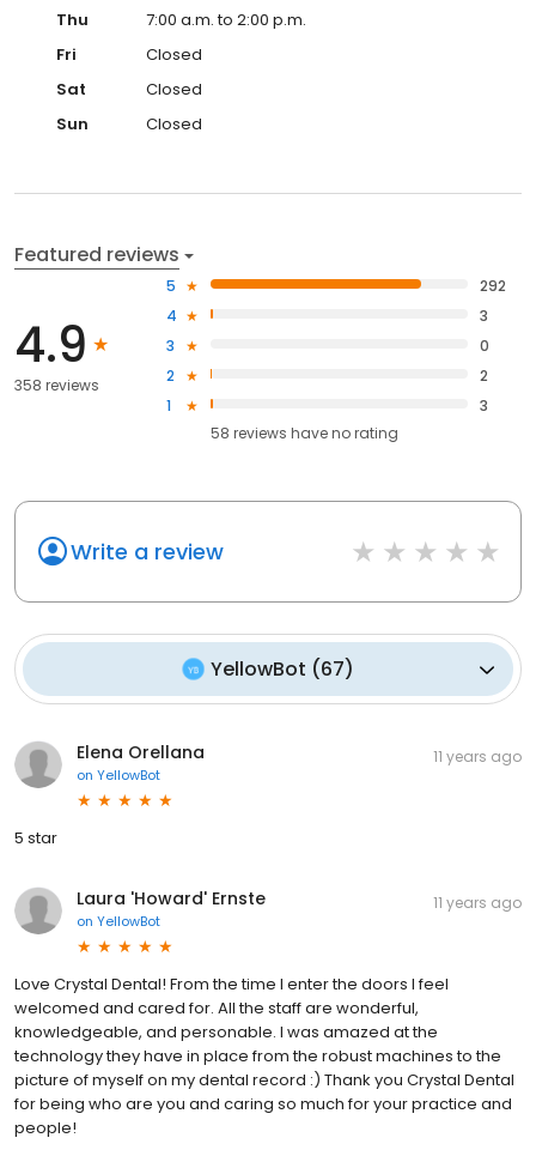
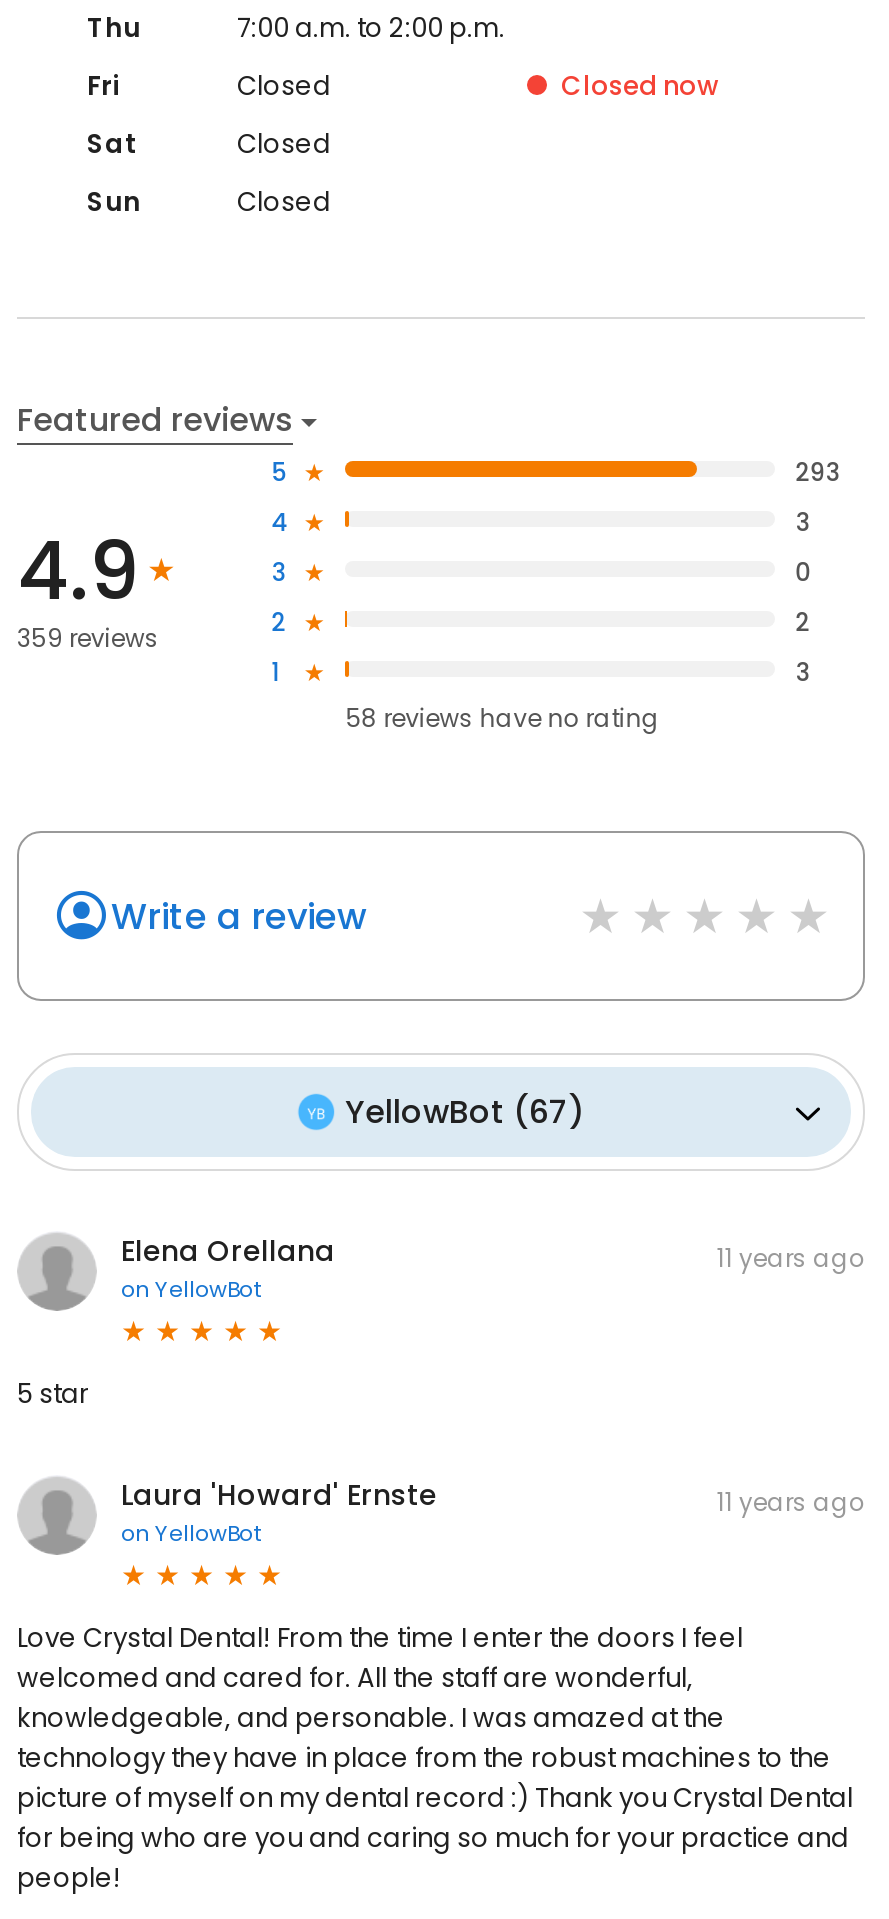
none -> [561,68,719,106] Closed now
[480,275,506,296] 292 -> [795,455,839,489] 293
[14,375,99,395] 358 reviews -> [17,621,159,655] 359 reviews

